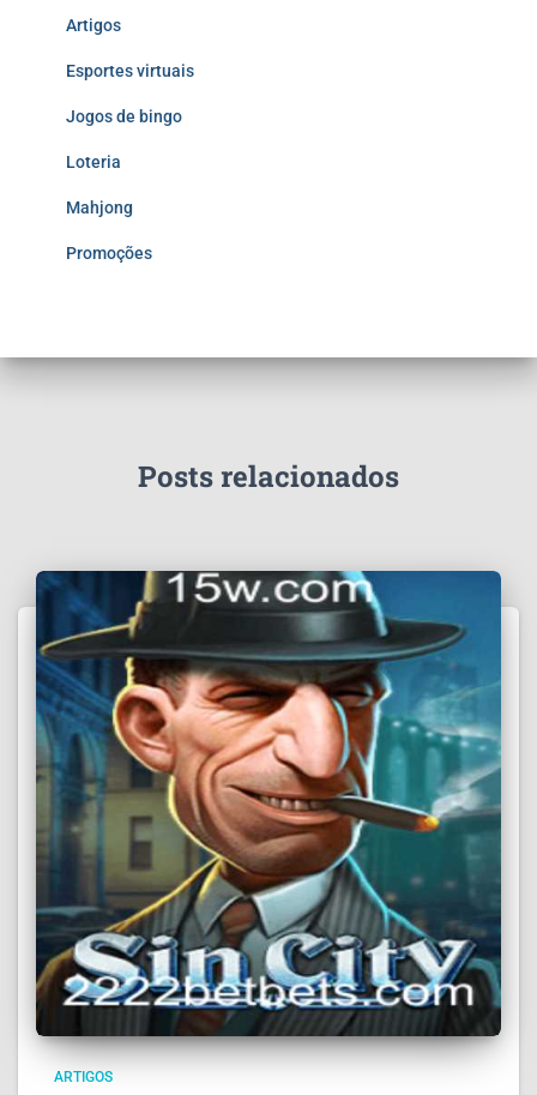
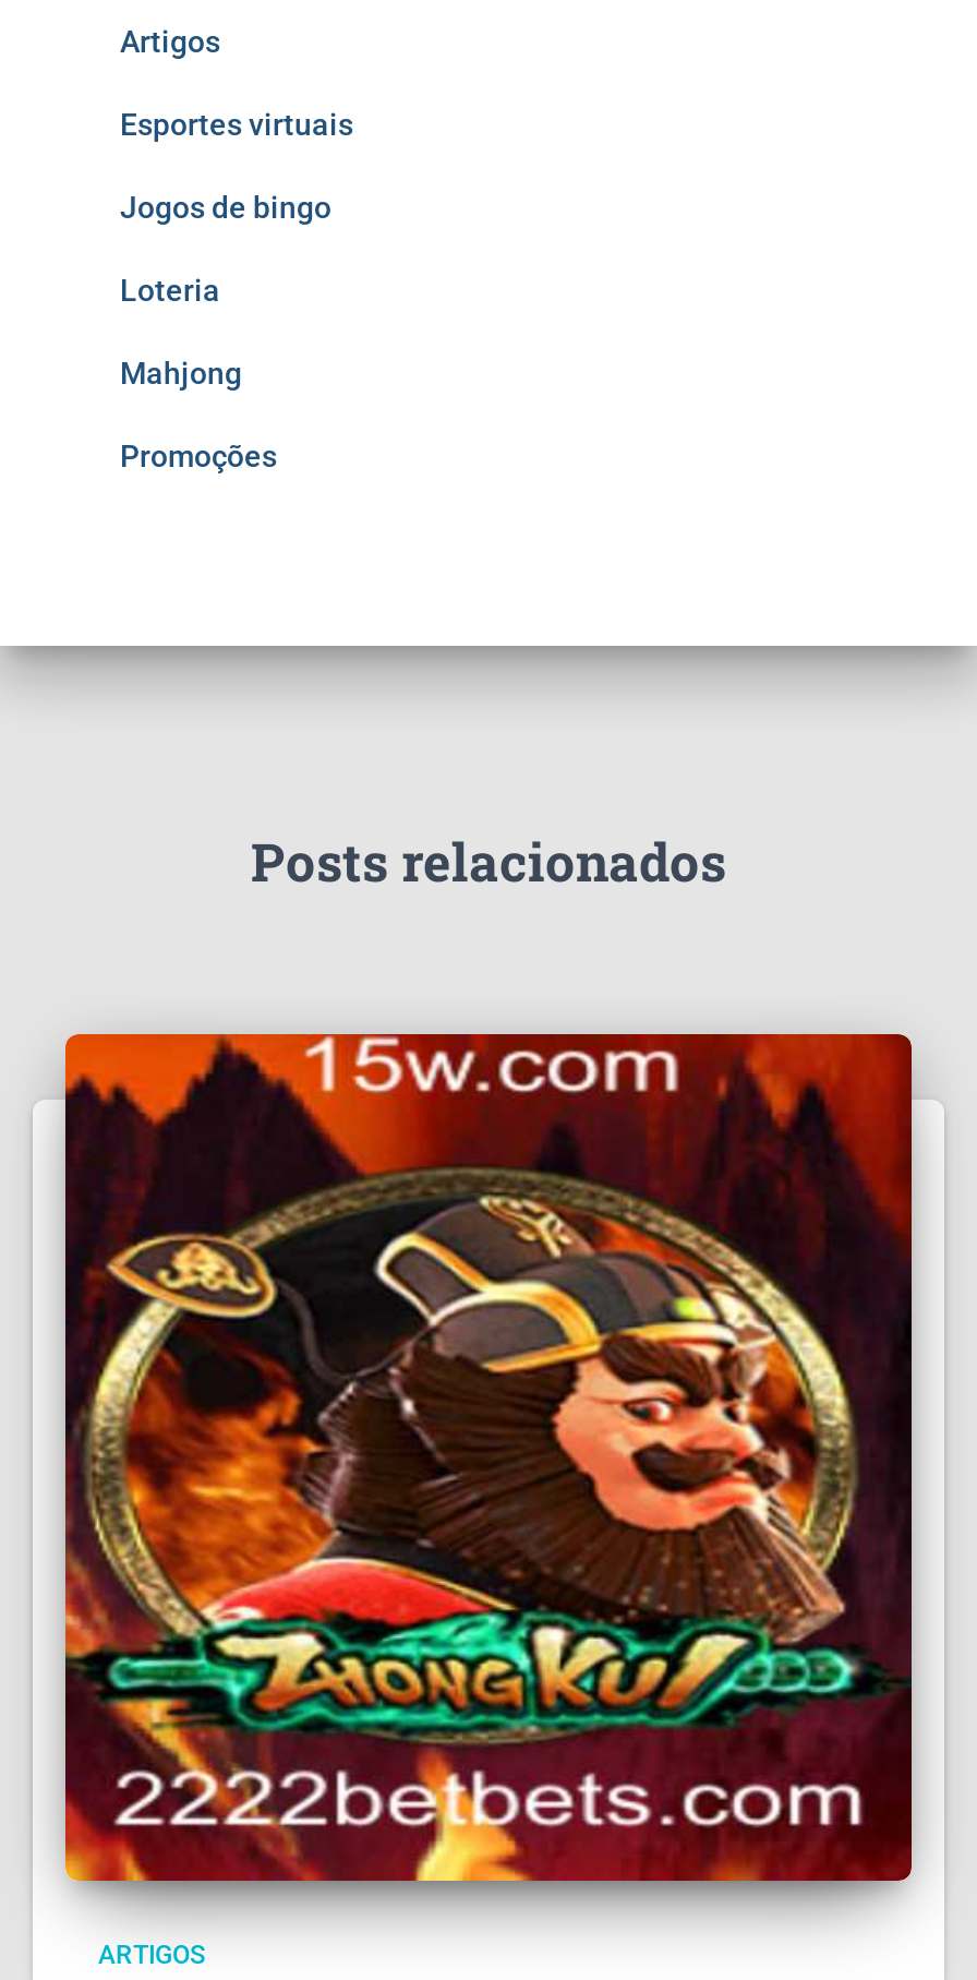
[35,570,502,1037] [image] -> [63,1032,914,1883] [image]

